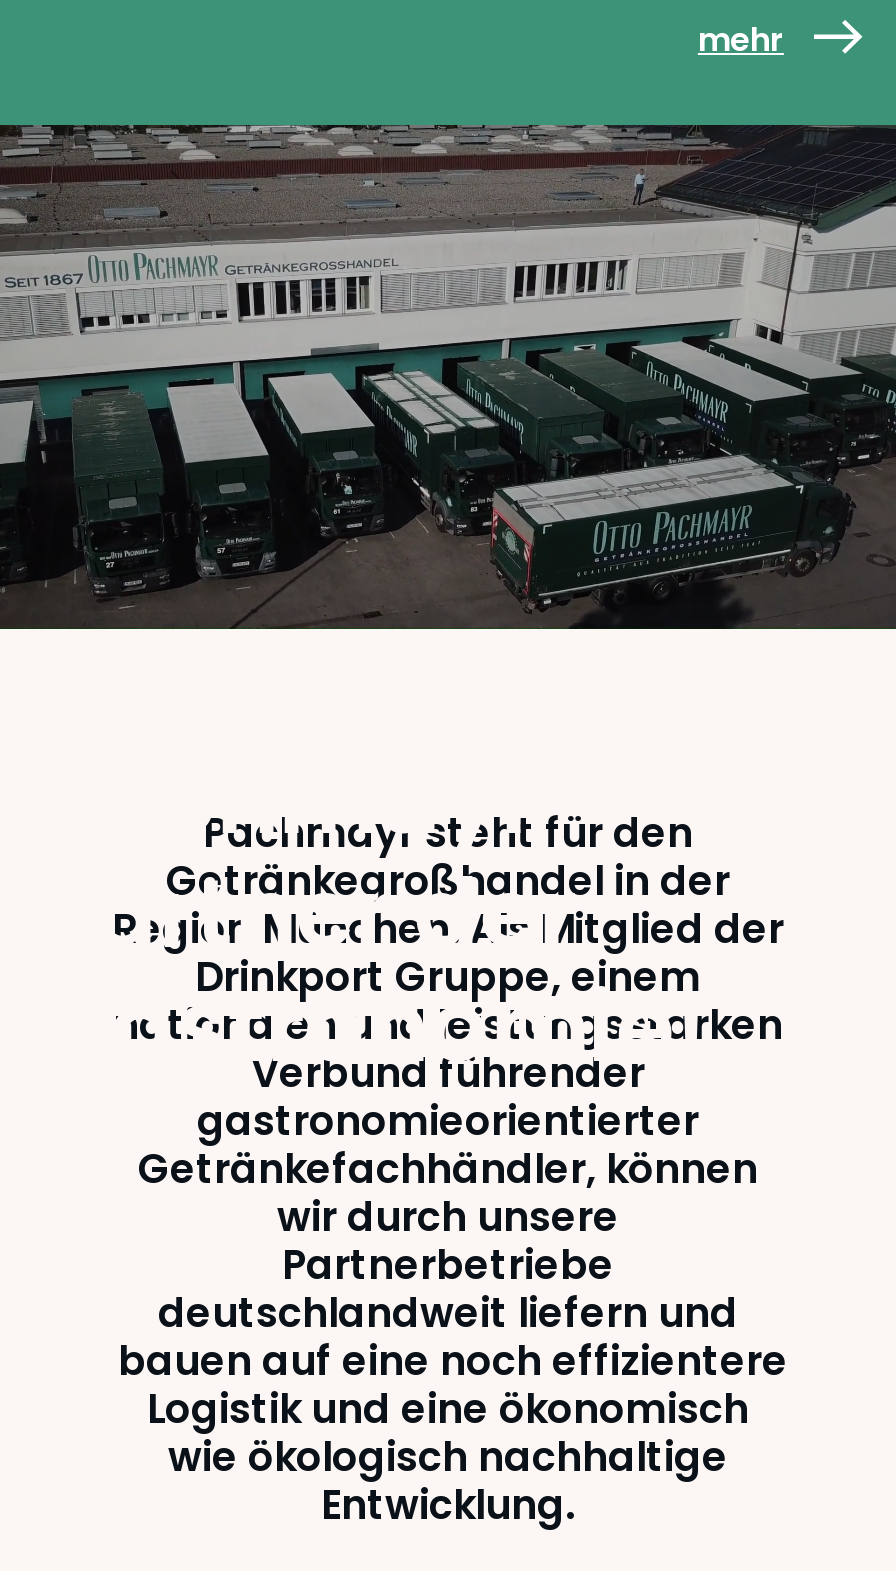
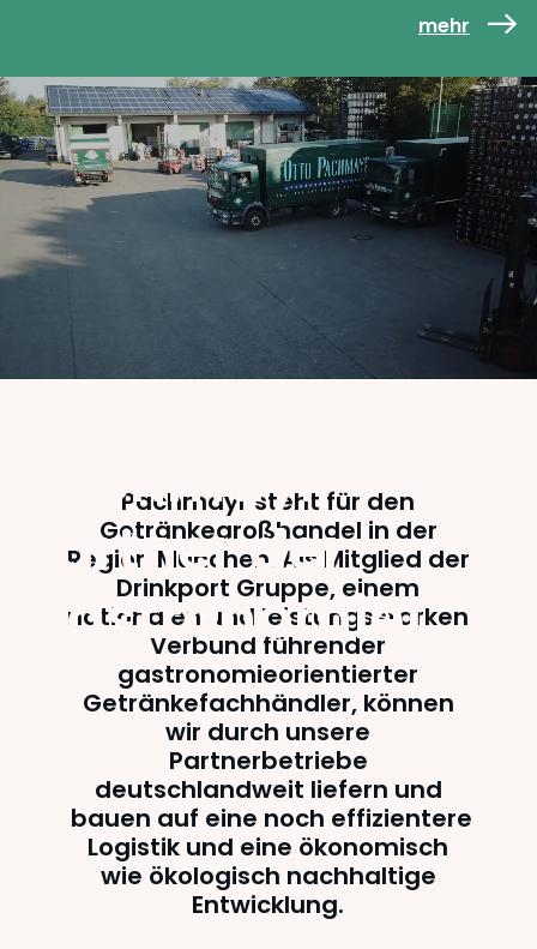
[6,123,890,627] [image] -> [4,76,533,378] [image]

